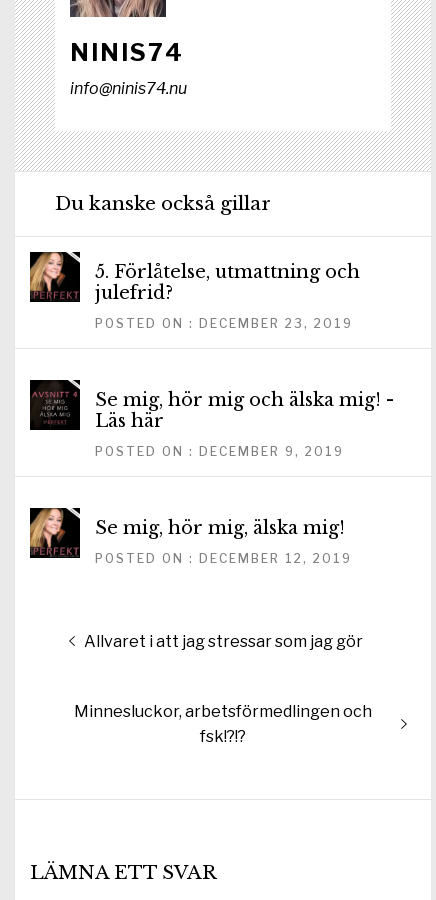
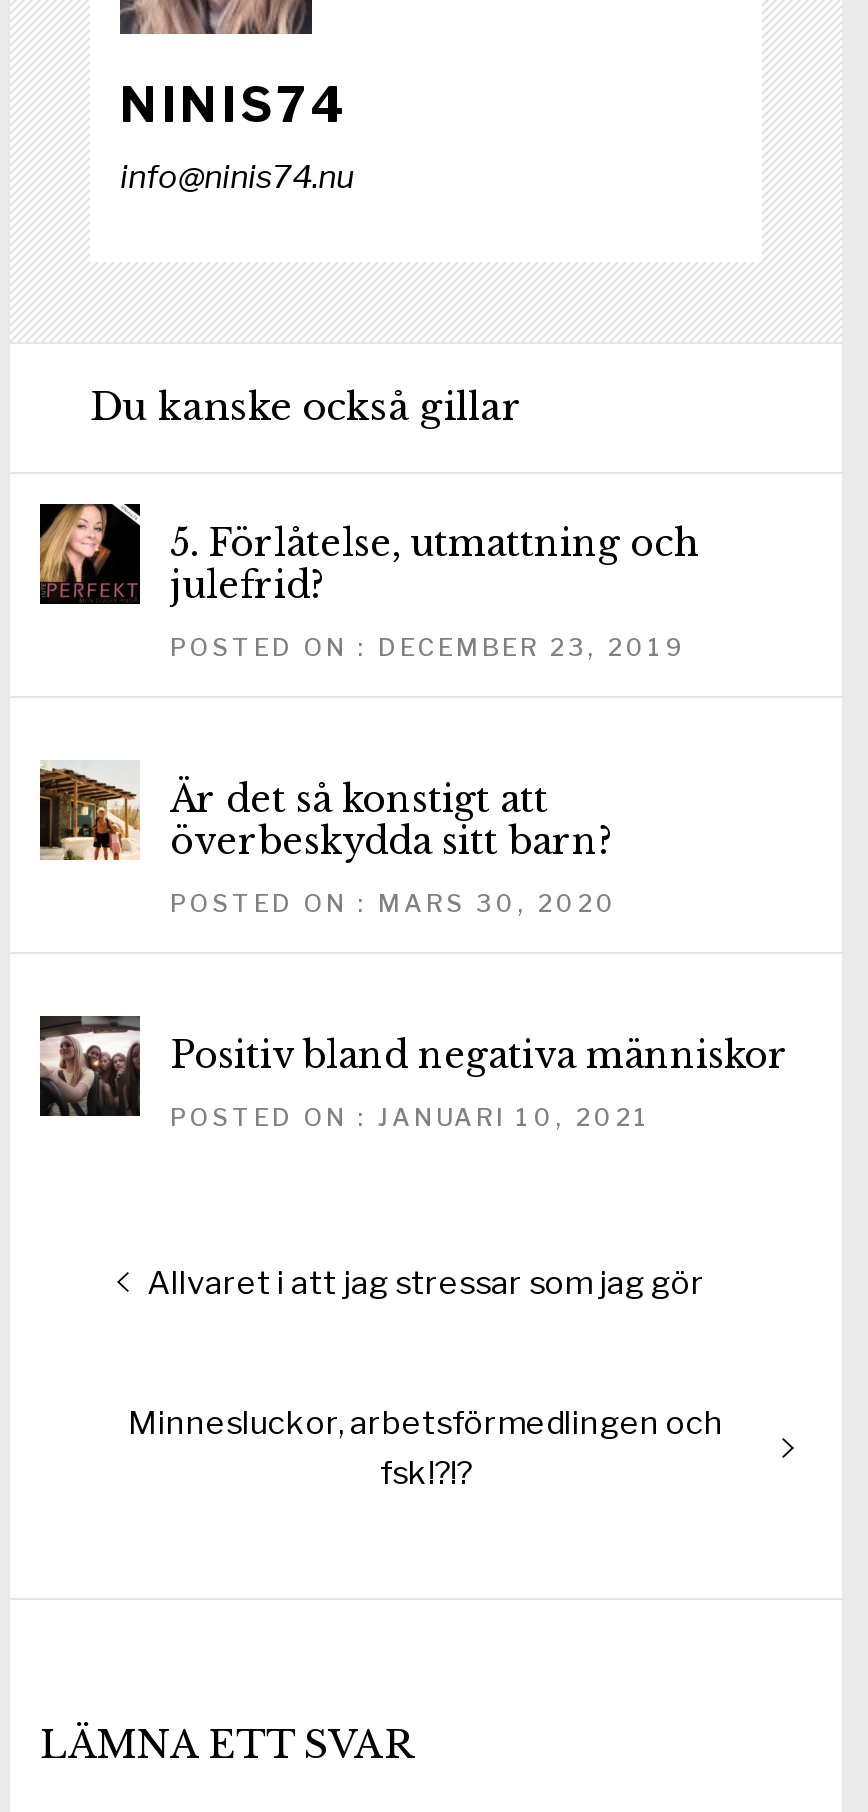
[29,379,394,432] [image] | Se mig, hör mig och älska mig! - | Läs här -> [38,760,614,864] [image] | Är det så konstigt att | överbeskydda sitt barn?
[95,444,344,459] POSTED ON : DECEMBER 9, 2019 -> [170,888,618,918] POSTED ON : MARS 30, 2020
[29,508,345,557] [image] | Se mig, hör mig, älska mig! -> [38,1016,788,1118] [image] | Positiv bland negativa människor
[95,551,352,566] POSTED ON : DECEMBER 12, 2019 -> [170,1102,652,1132] POSTED ON : JANUARI 10, 2021

